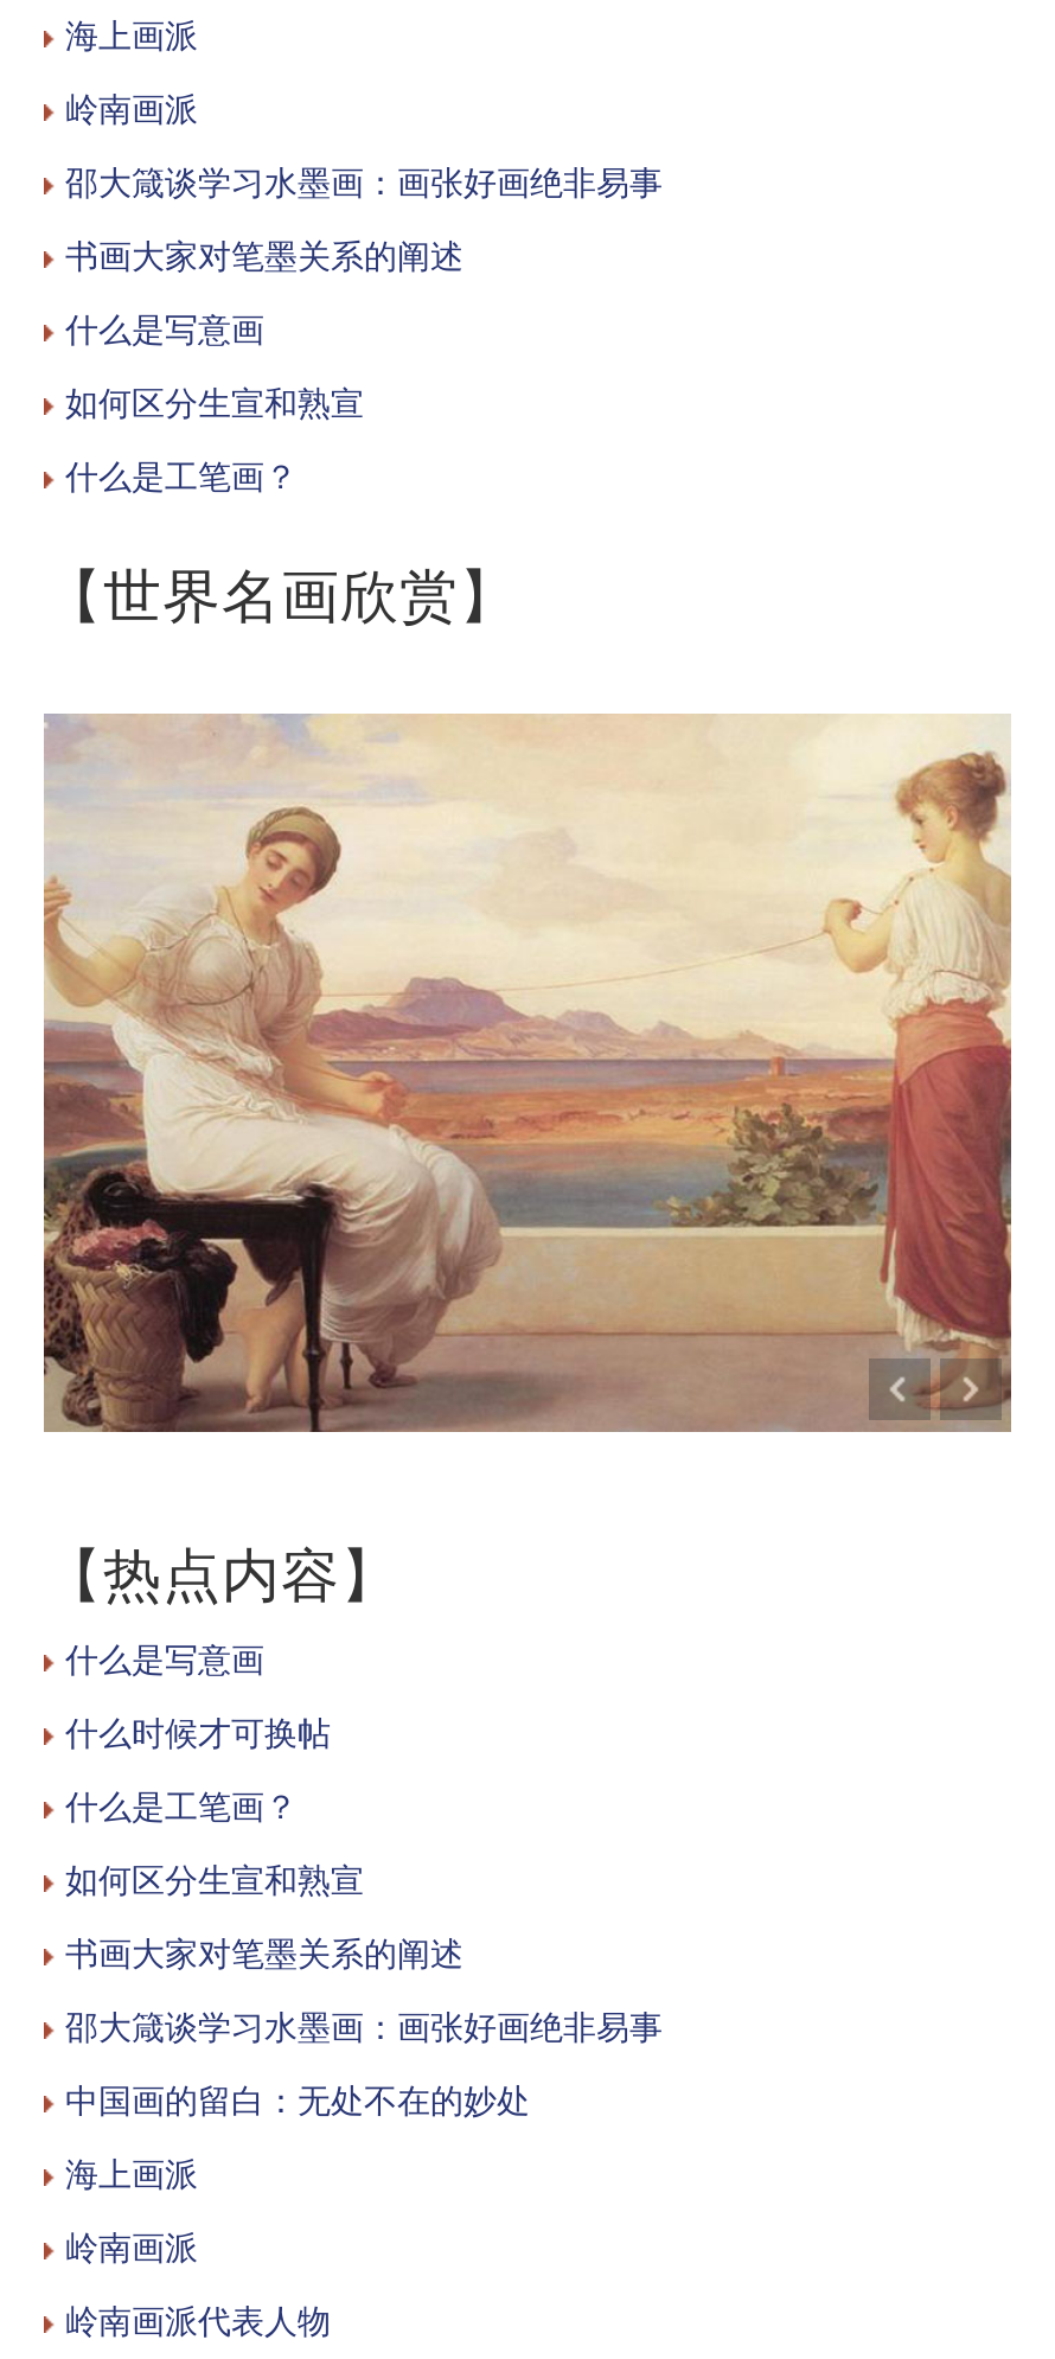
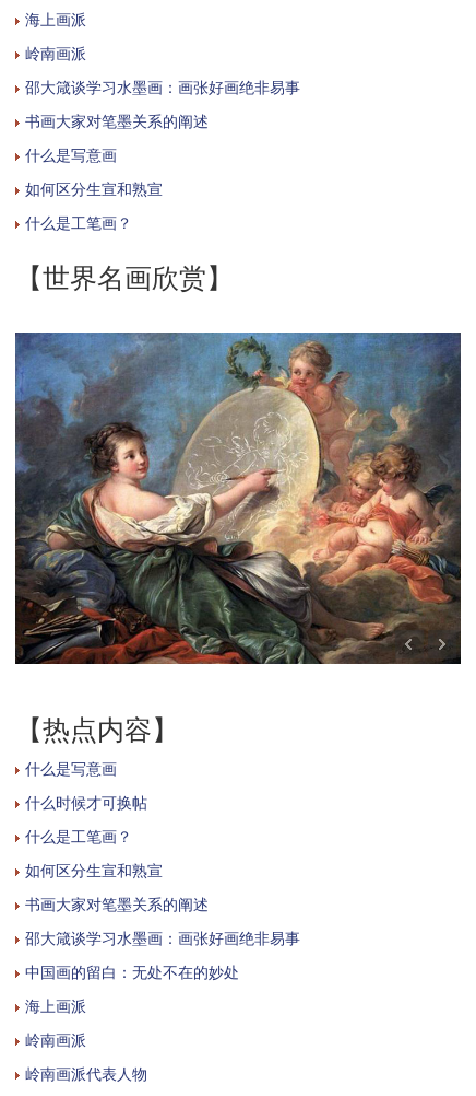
[41,714,1014,1434] [image] -> [14,331,462,665] [image]

